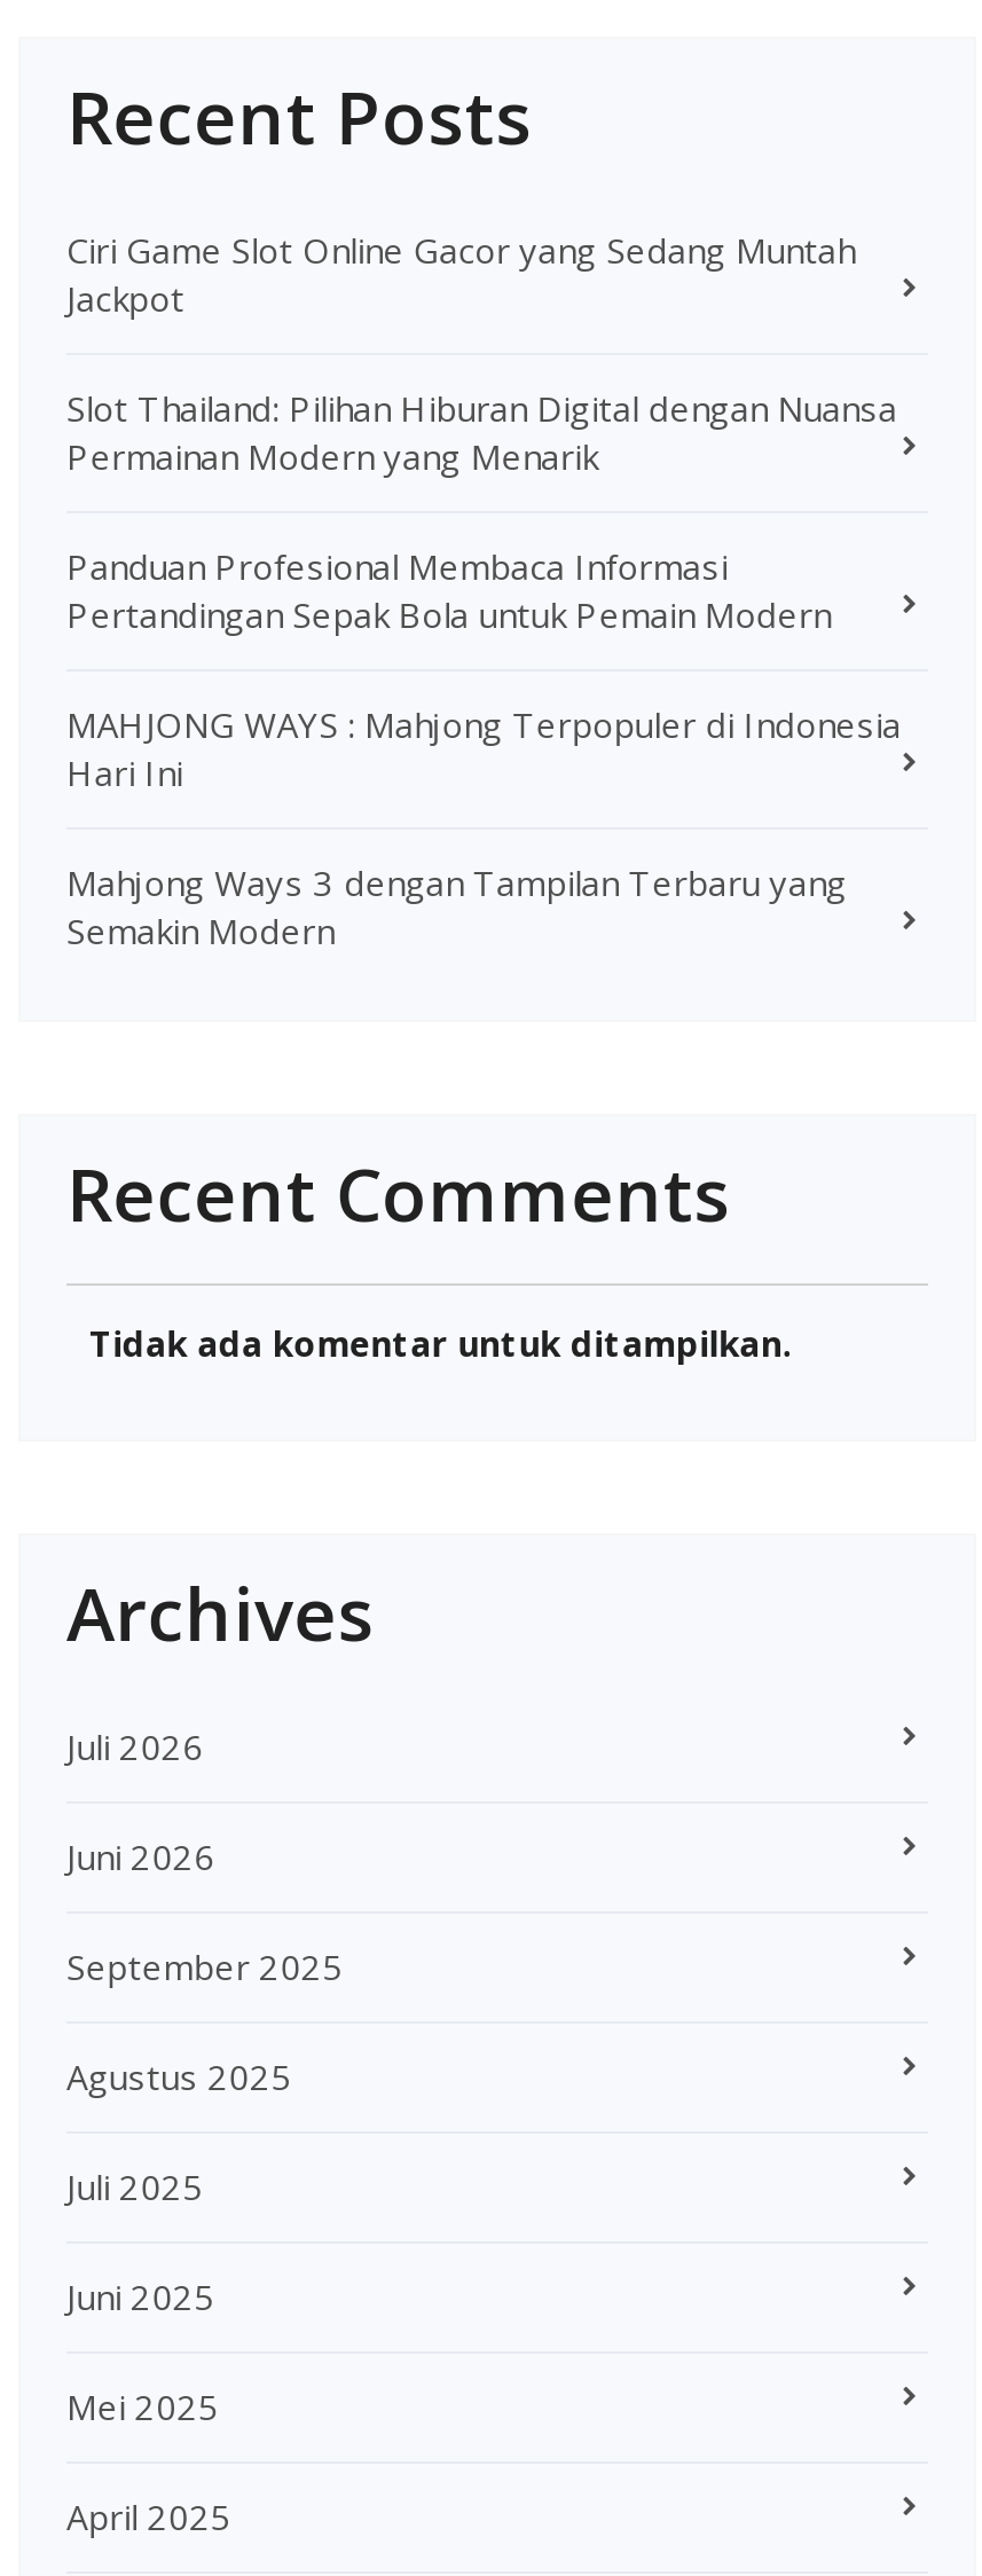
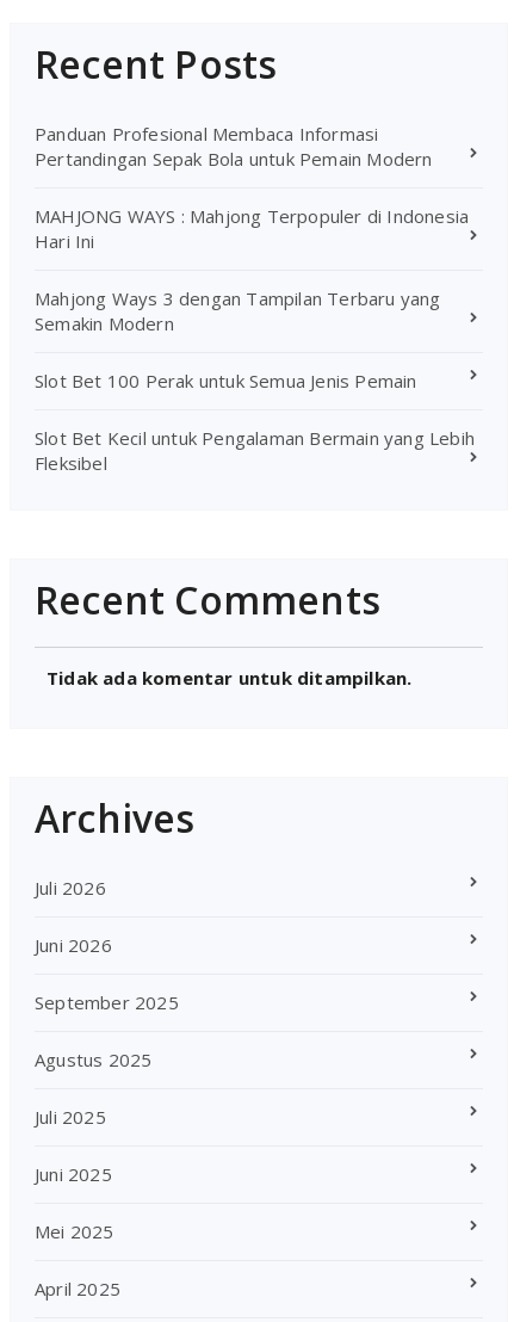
[66,226,897,479] Ciri Game Slot Online Gacor yang Sedang Muntah | Jackpot | Slot Thailand: Pilihan Hiburan Digital dengan Nuansa | Permainan Modern yang Menarik -> none
moved [66,543,901,953] -> [35,121,469,335]: Panduan Profesional Membaca Informasi | Pertandingan Sepak Bola untuk Pemain Modern | MAHJONG WAYS : Mahjong Terpopuler di Indonesia | Hari Ini | Mahjong Ways 3 dengan Tampilan Terbaru yang | Semakin Modern
none -> [35,368,475,475] Slot Bet 100 Perak untuk Semua Jenis Pemain | Slot Bet Kecil untuk Pengalaman Bermain yang Lebih | Fleksibel

